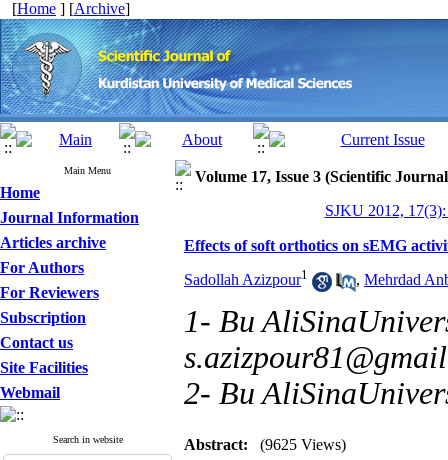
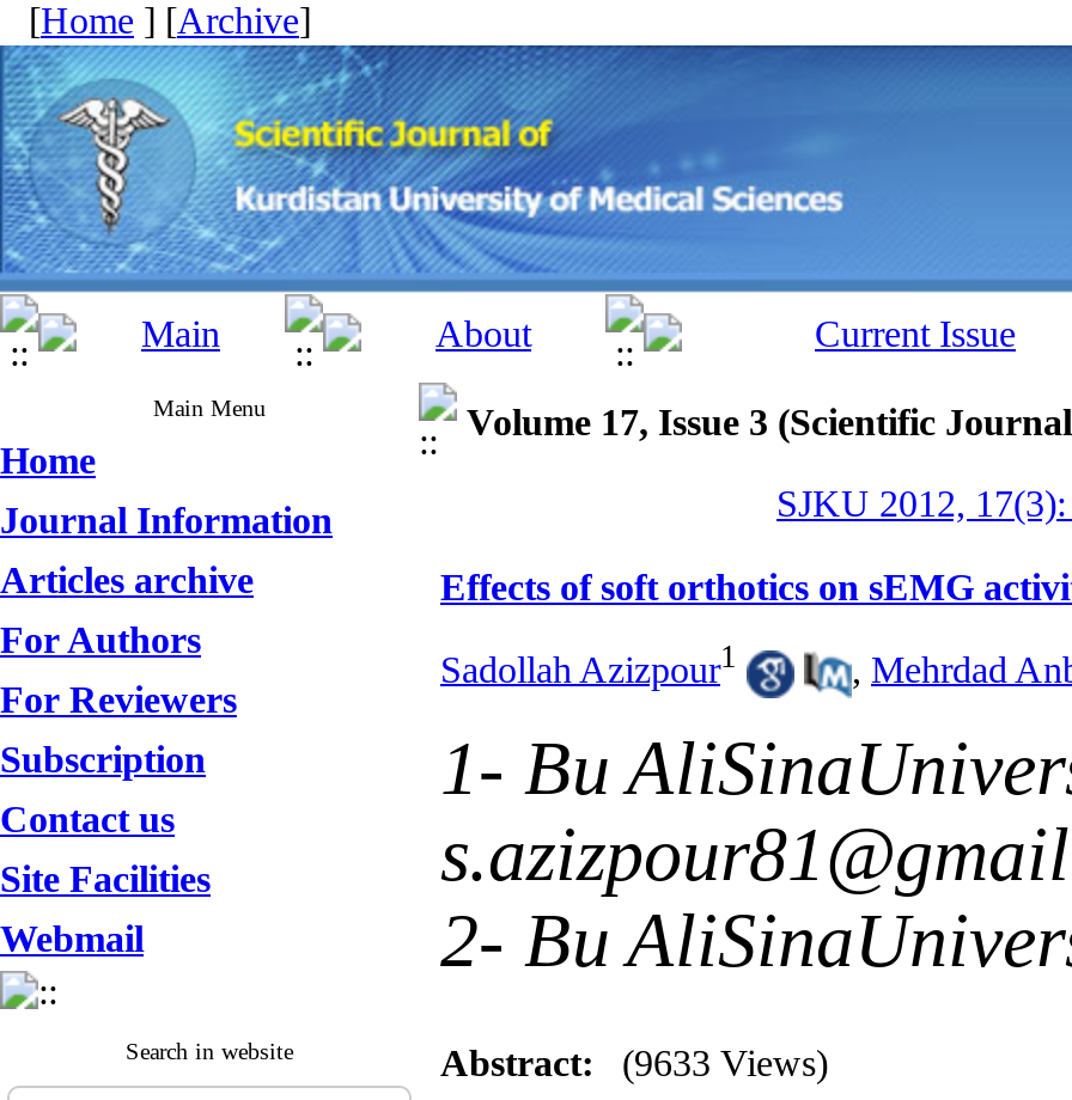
[184,436,346,453] Abstract: (9625 Views) -> [440,1043,828,1083] Abstract: (9633 Views)

